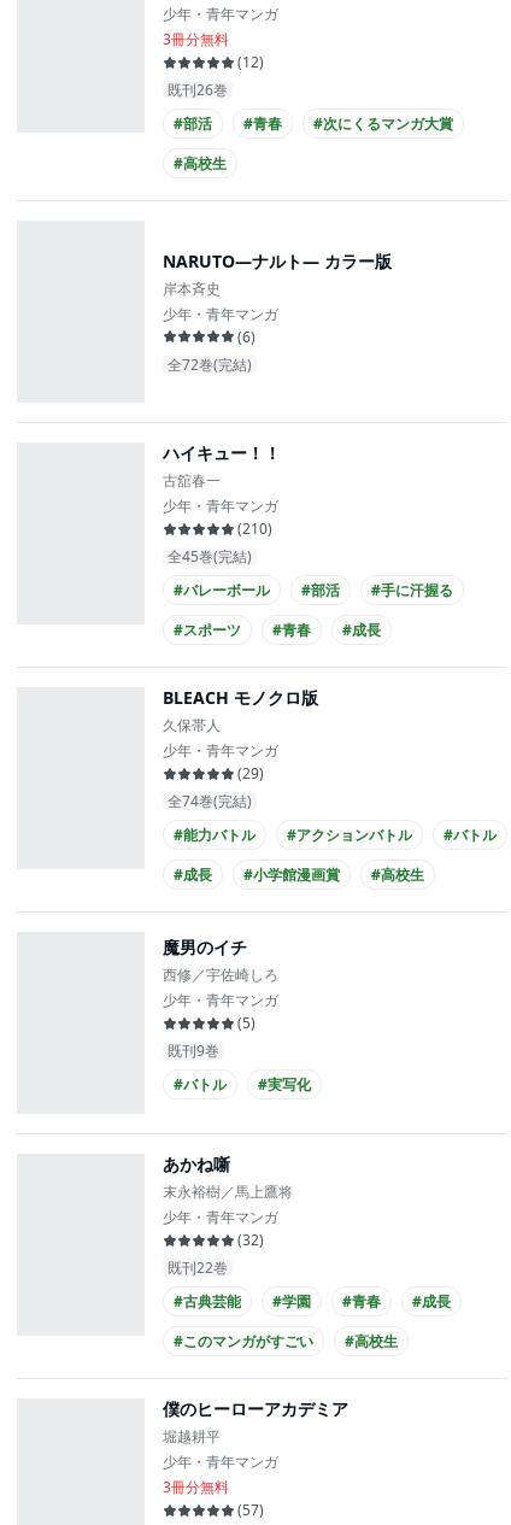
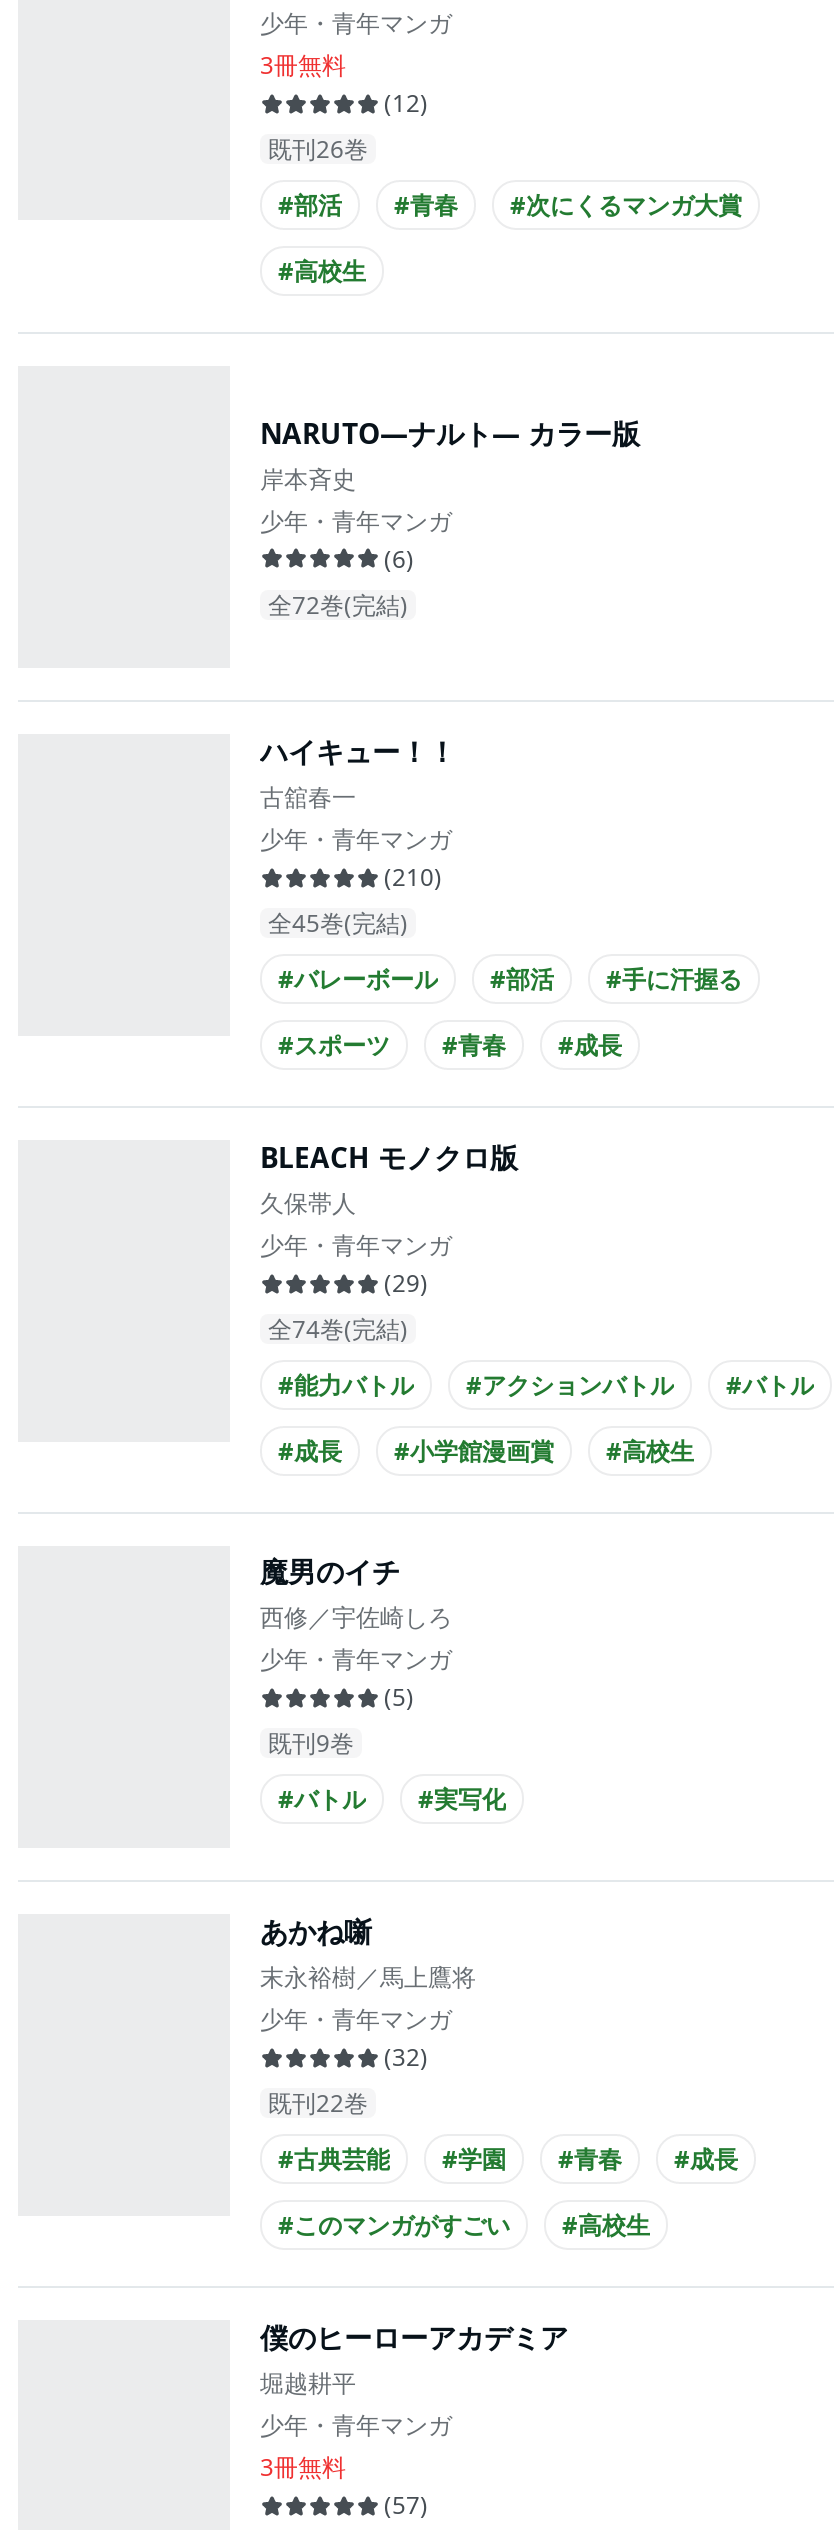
[163,29,229,49] 3冊分無料 -> [260,48,346,82] 3冊無料
[163,1477,229,1497] 3冊分無料 -> [260,2450,346,2484] 3冊無料

